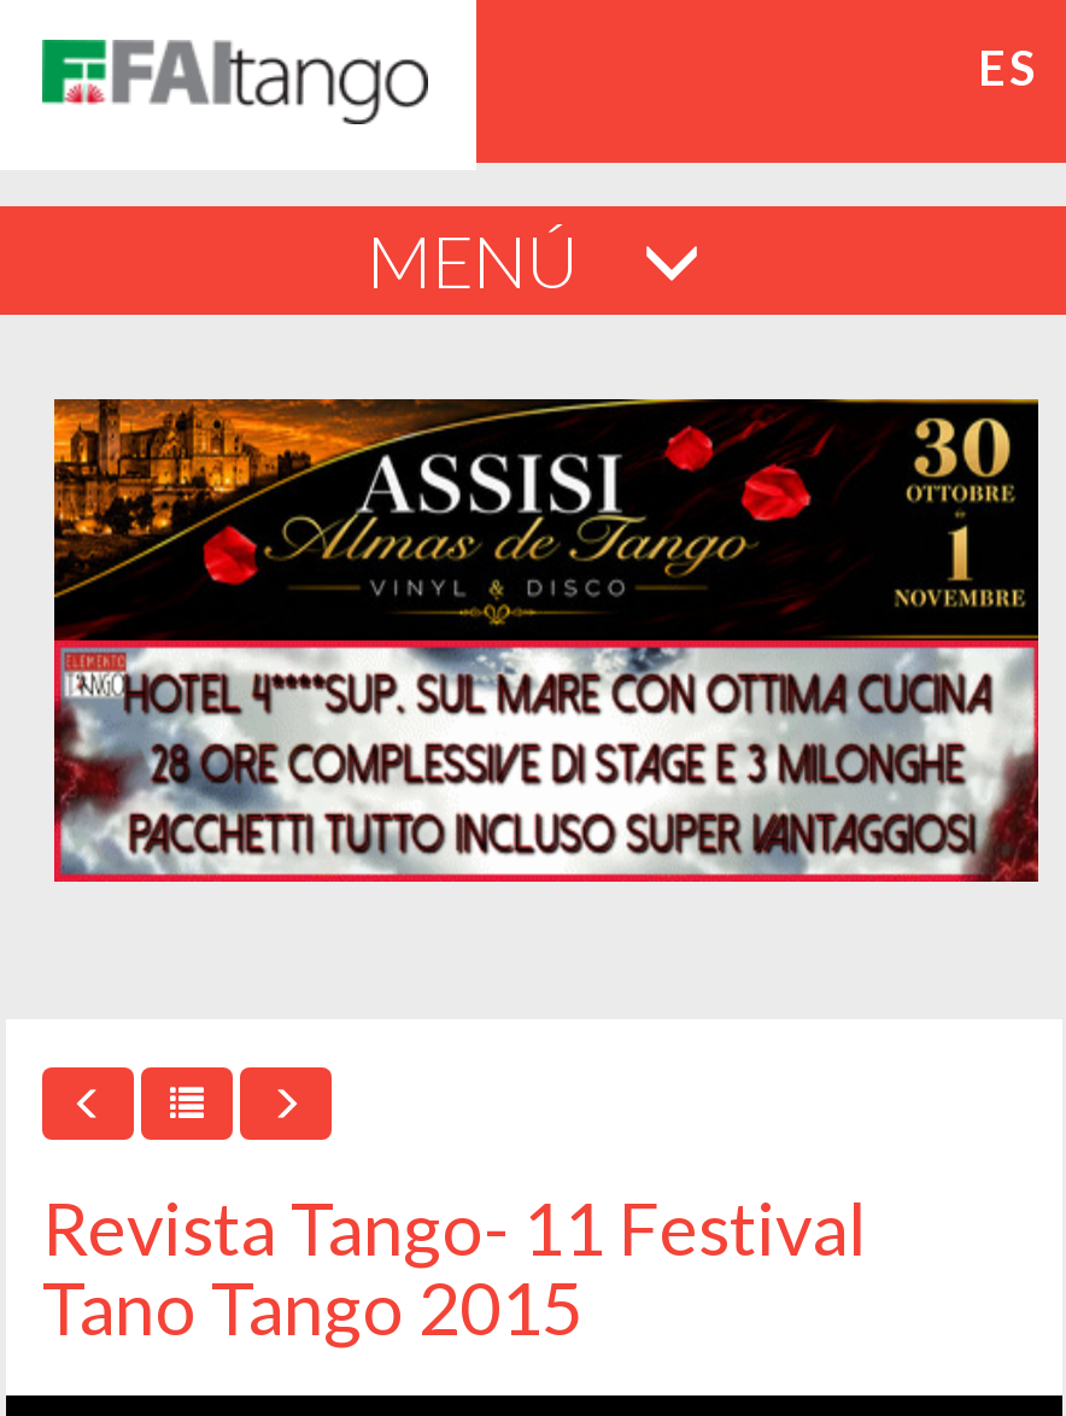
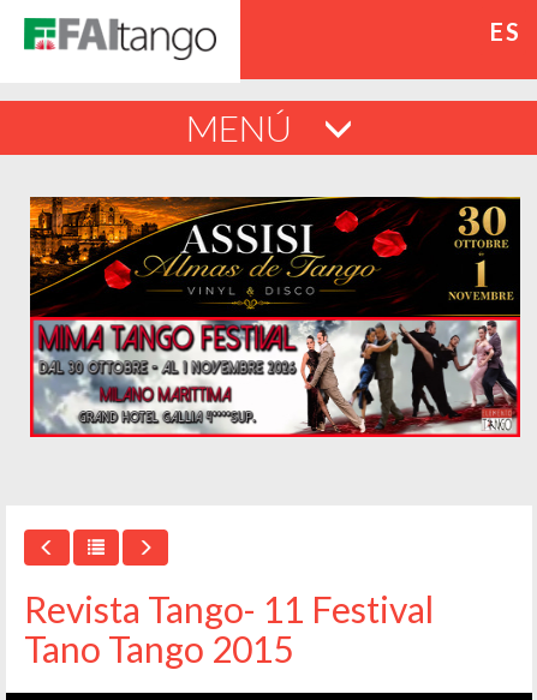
[52,645,1041,884] [image] -> [29,321,521,438] [image]

